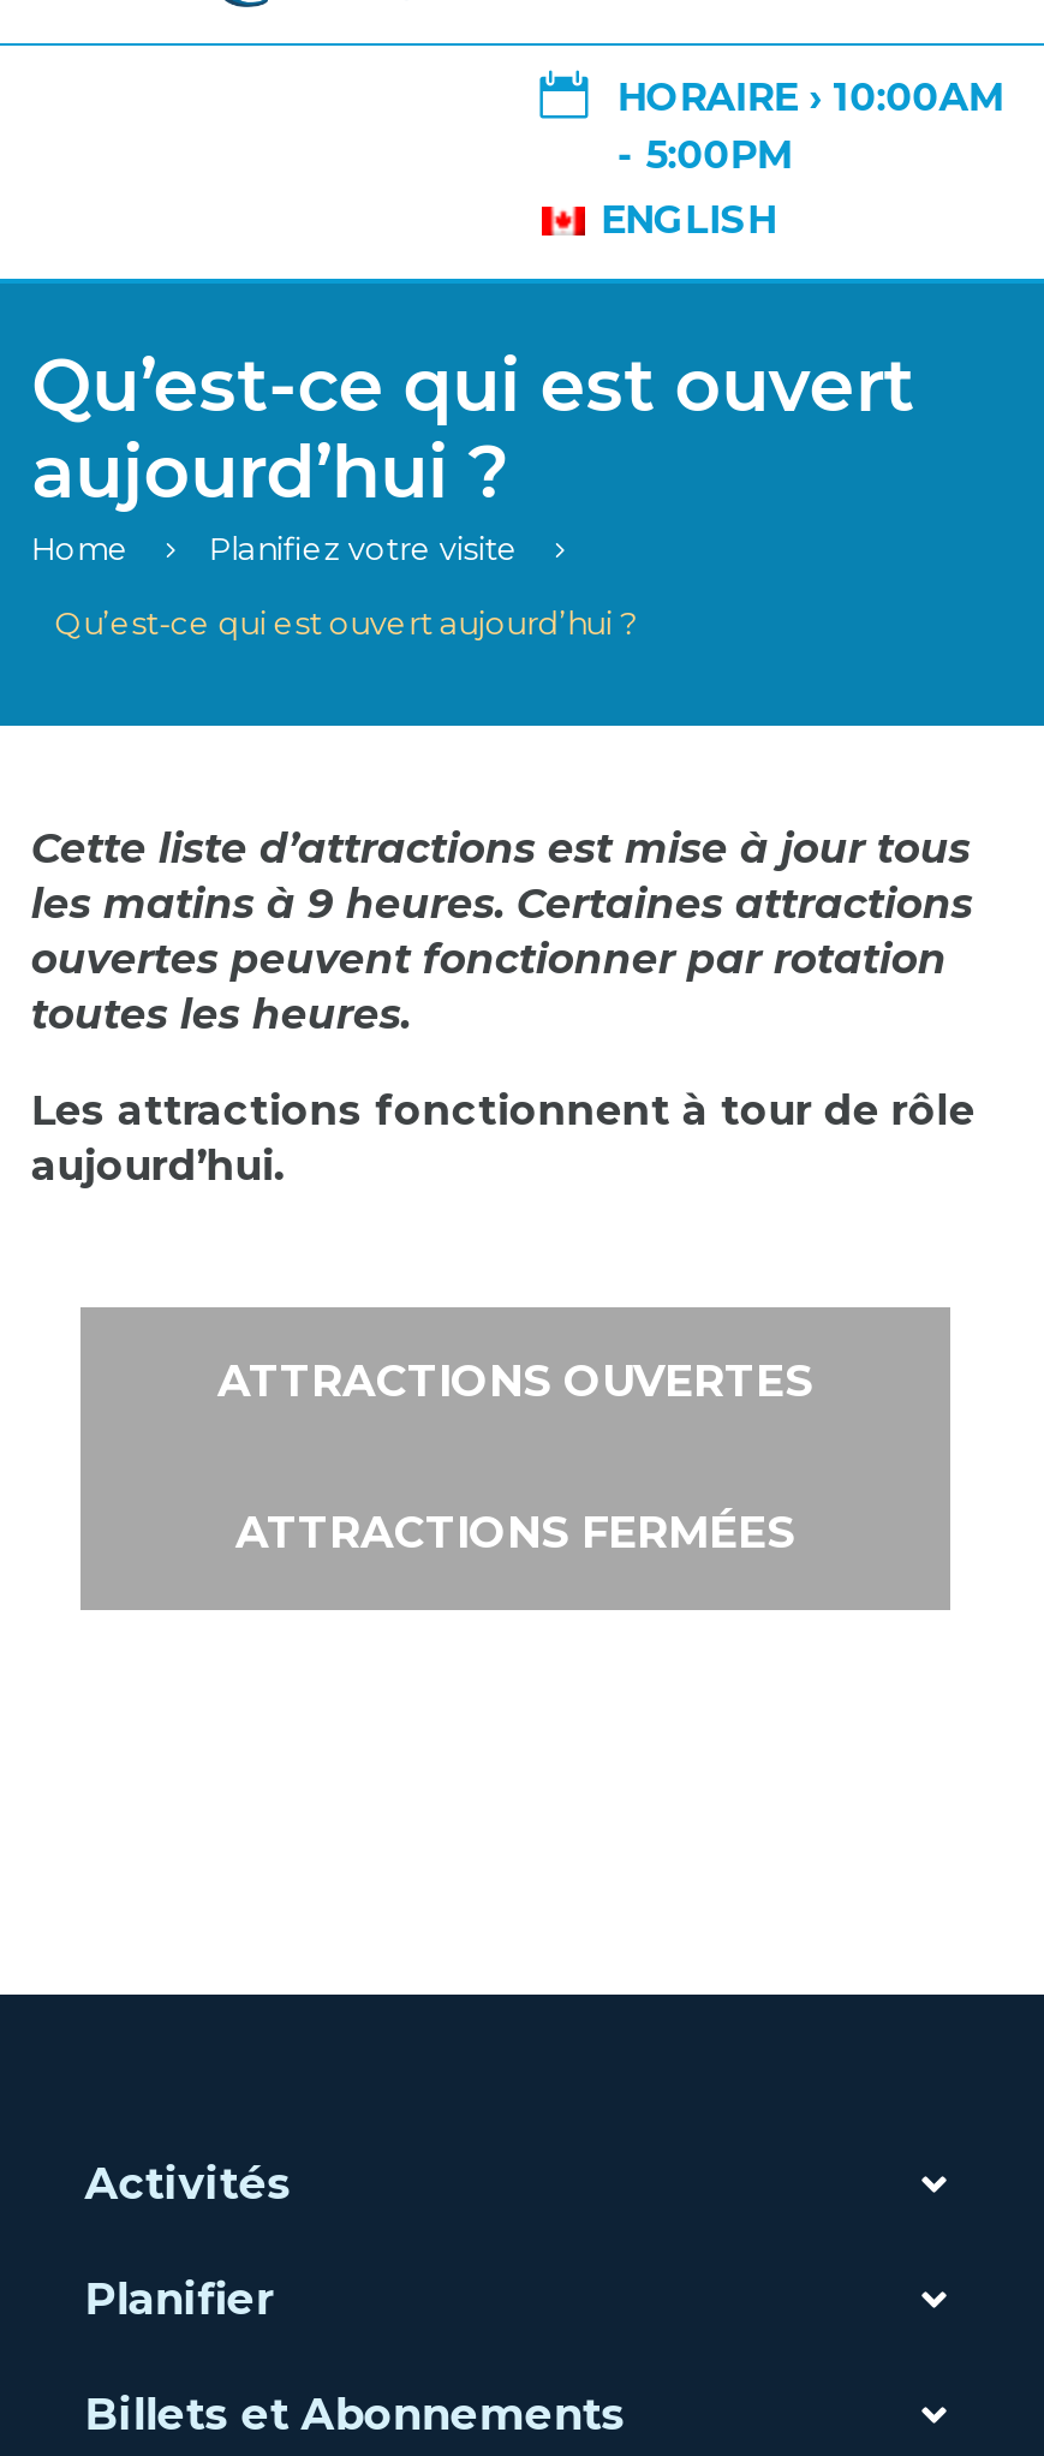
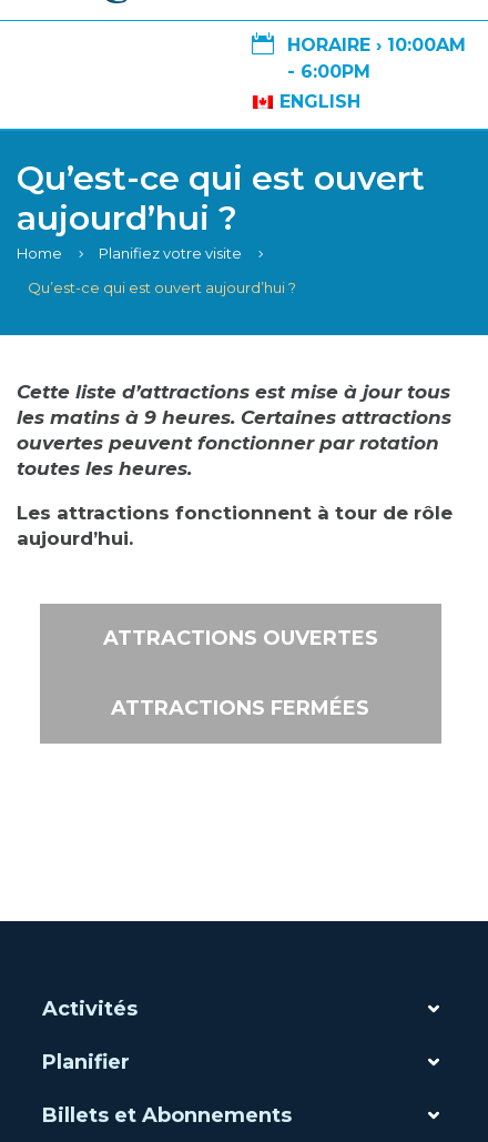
[617,132,792,178] - 5:00PM -> [287,61,371,82] - 6:00PM

